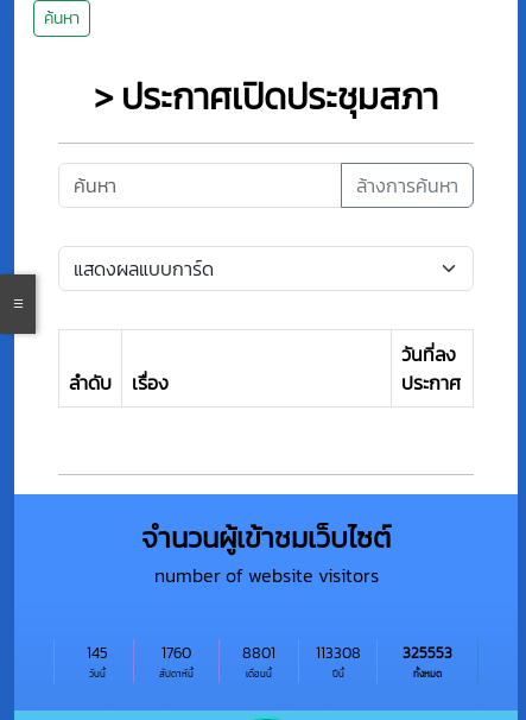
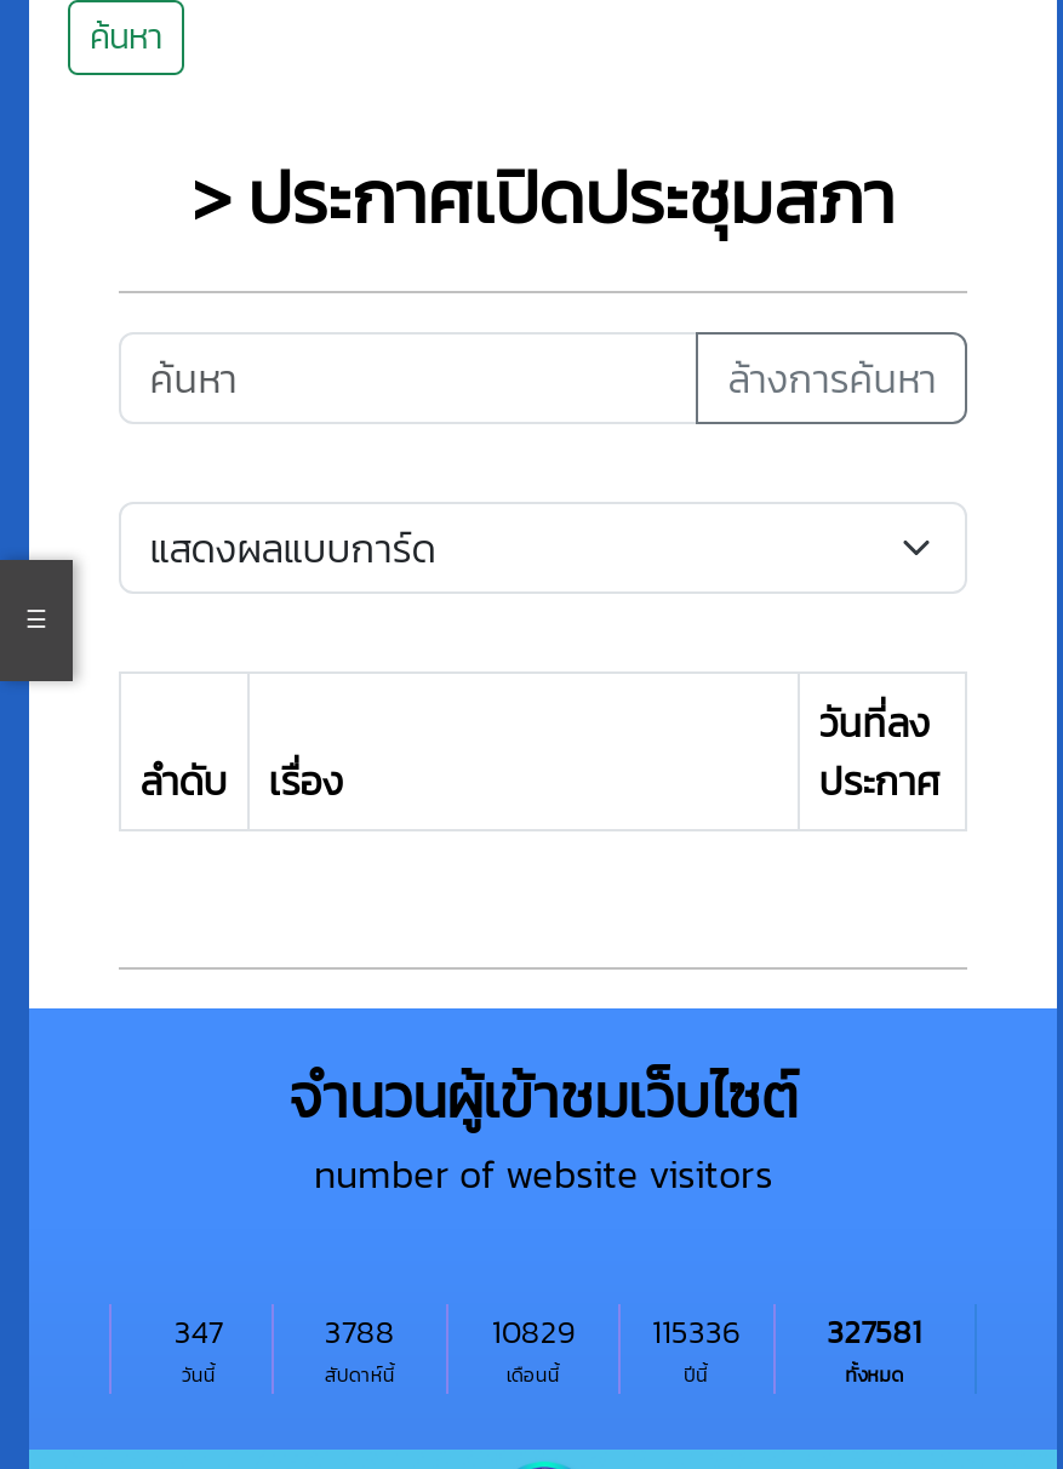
[87,642,108,665] 145 -> [174,1310,223,1356] 347
[161,642,191,665] 1760 -> [324,1310,395,1356] 3788
[242,642,276,665] 8801 -> [492,1310,574,1356] 10829
[315,642,360,665] 113308 -> [652,1310,739,1356] 115336
[402,642,452,665] 325553 -> [827,1310,921,1356] 327581

